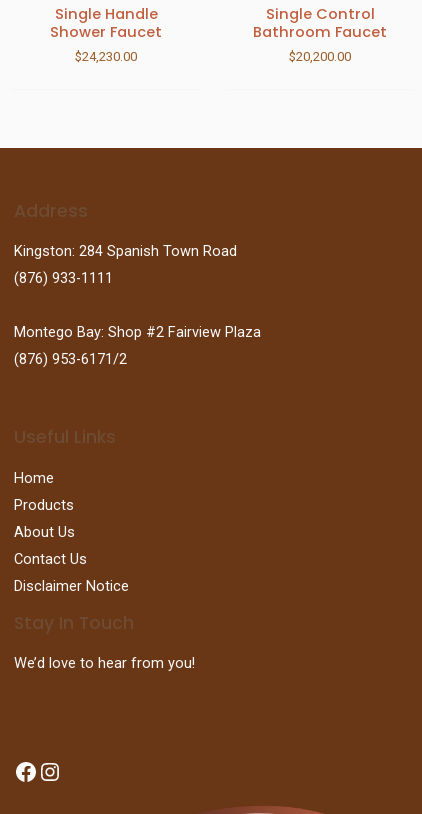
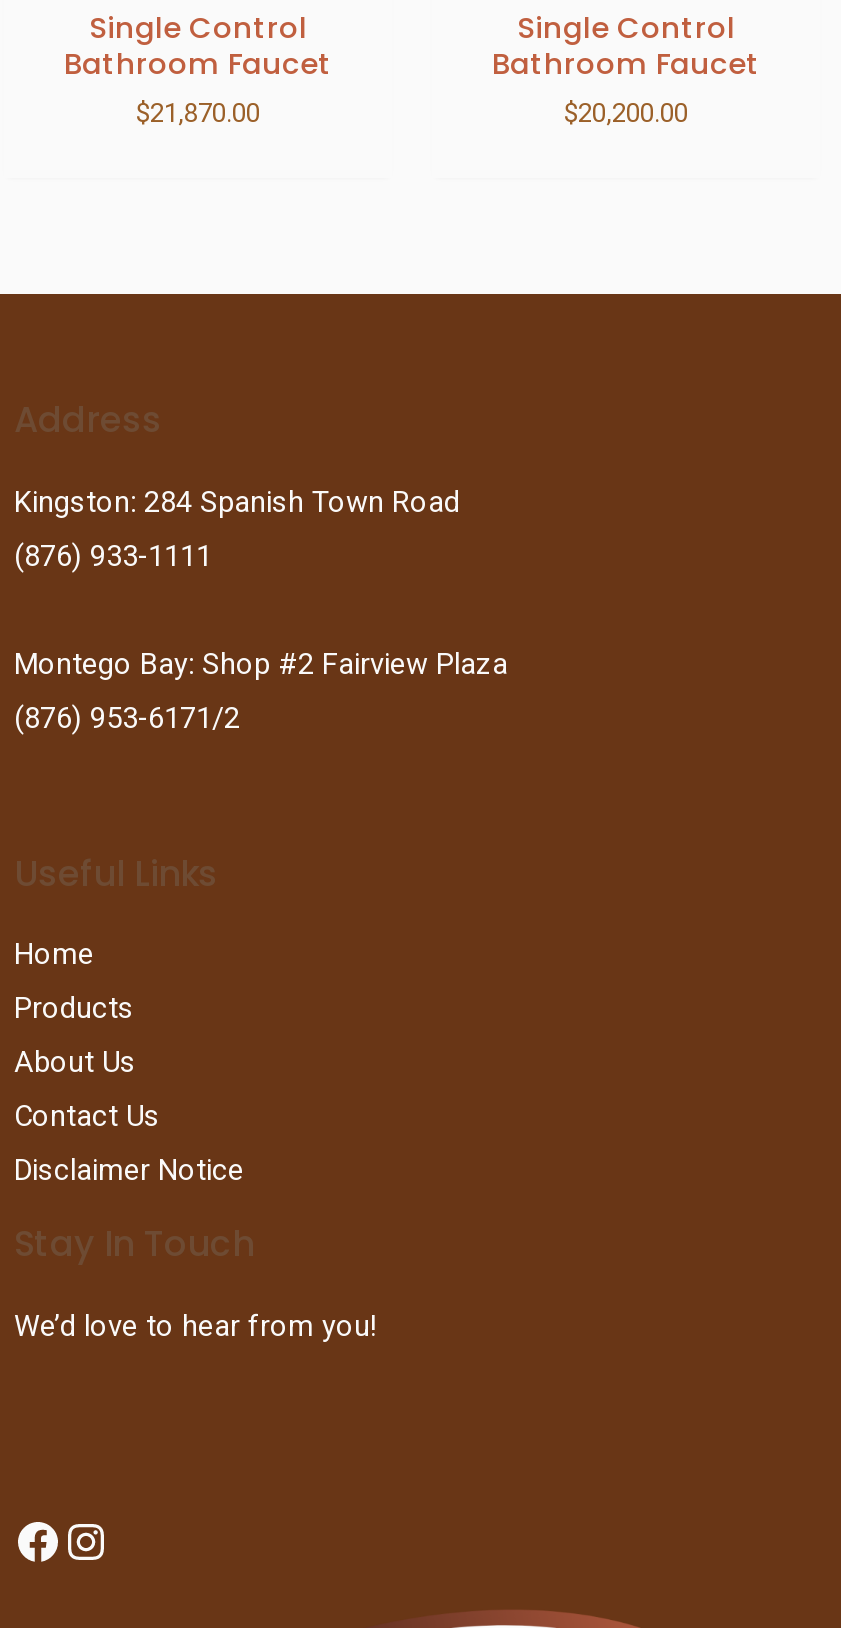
[54,4,157,24] Single Handle -> [89,8,307,48] Single Control
[50,22,162,42] Shower Faucet -> [64,44,332,84] Bathroom Faucet
[75,49,137,64] $24,230.00 -> [136,98,260,128] $21,870.00

